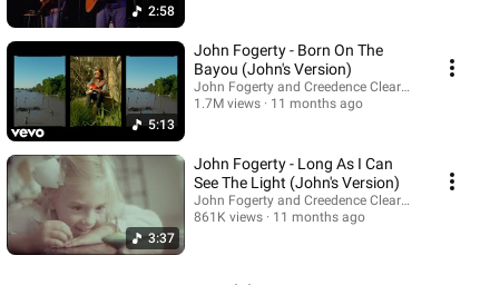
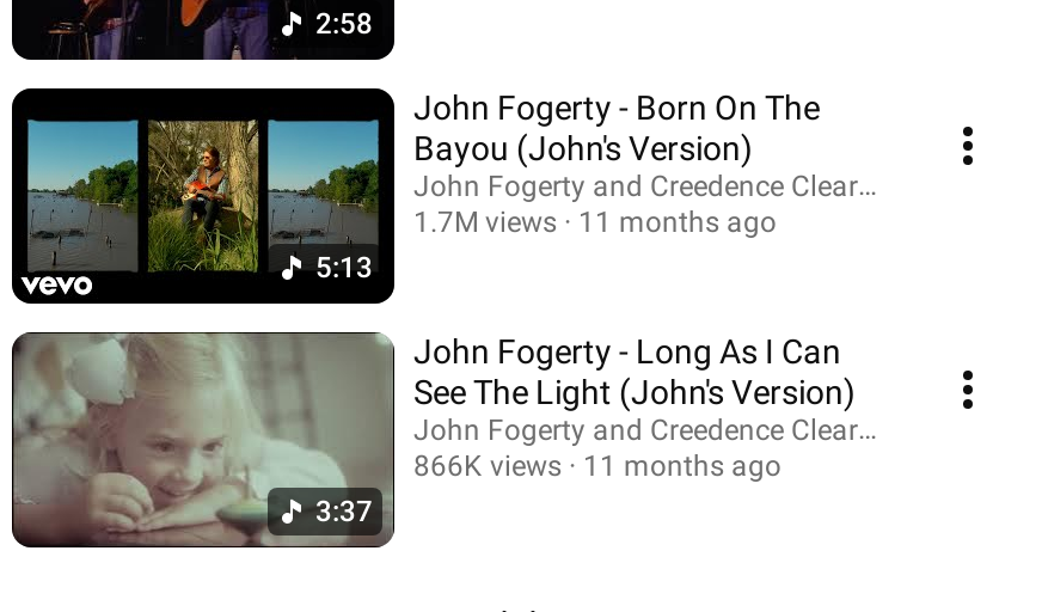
[194,209,365,224] 861K views 11 months ago -> [413,448,782,482] 866K views 11 months ago

